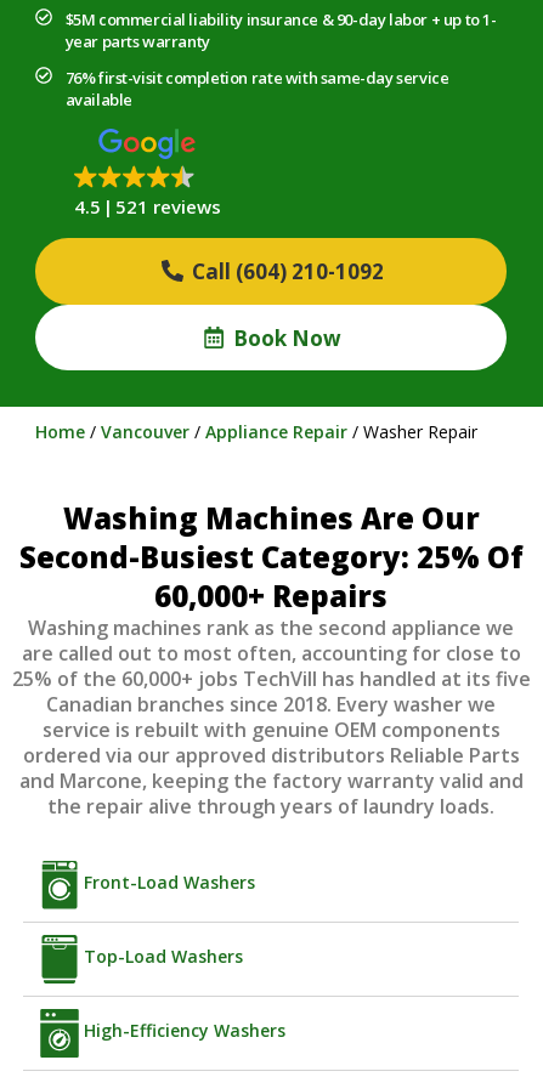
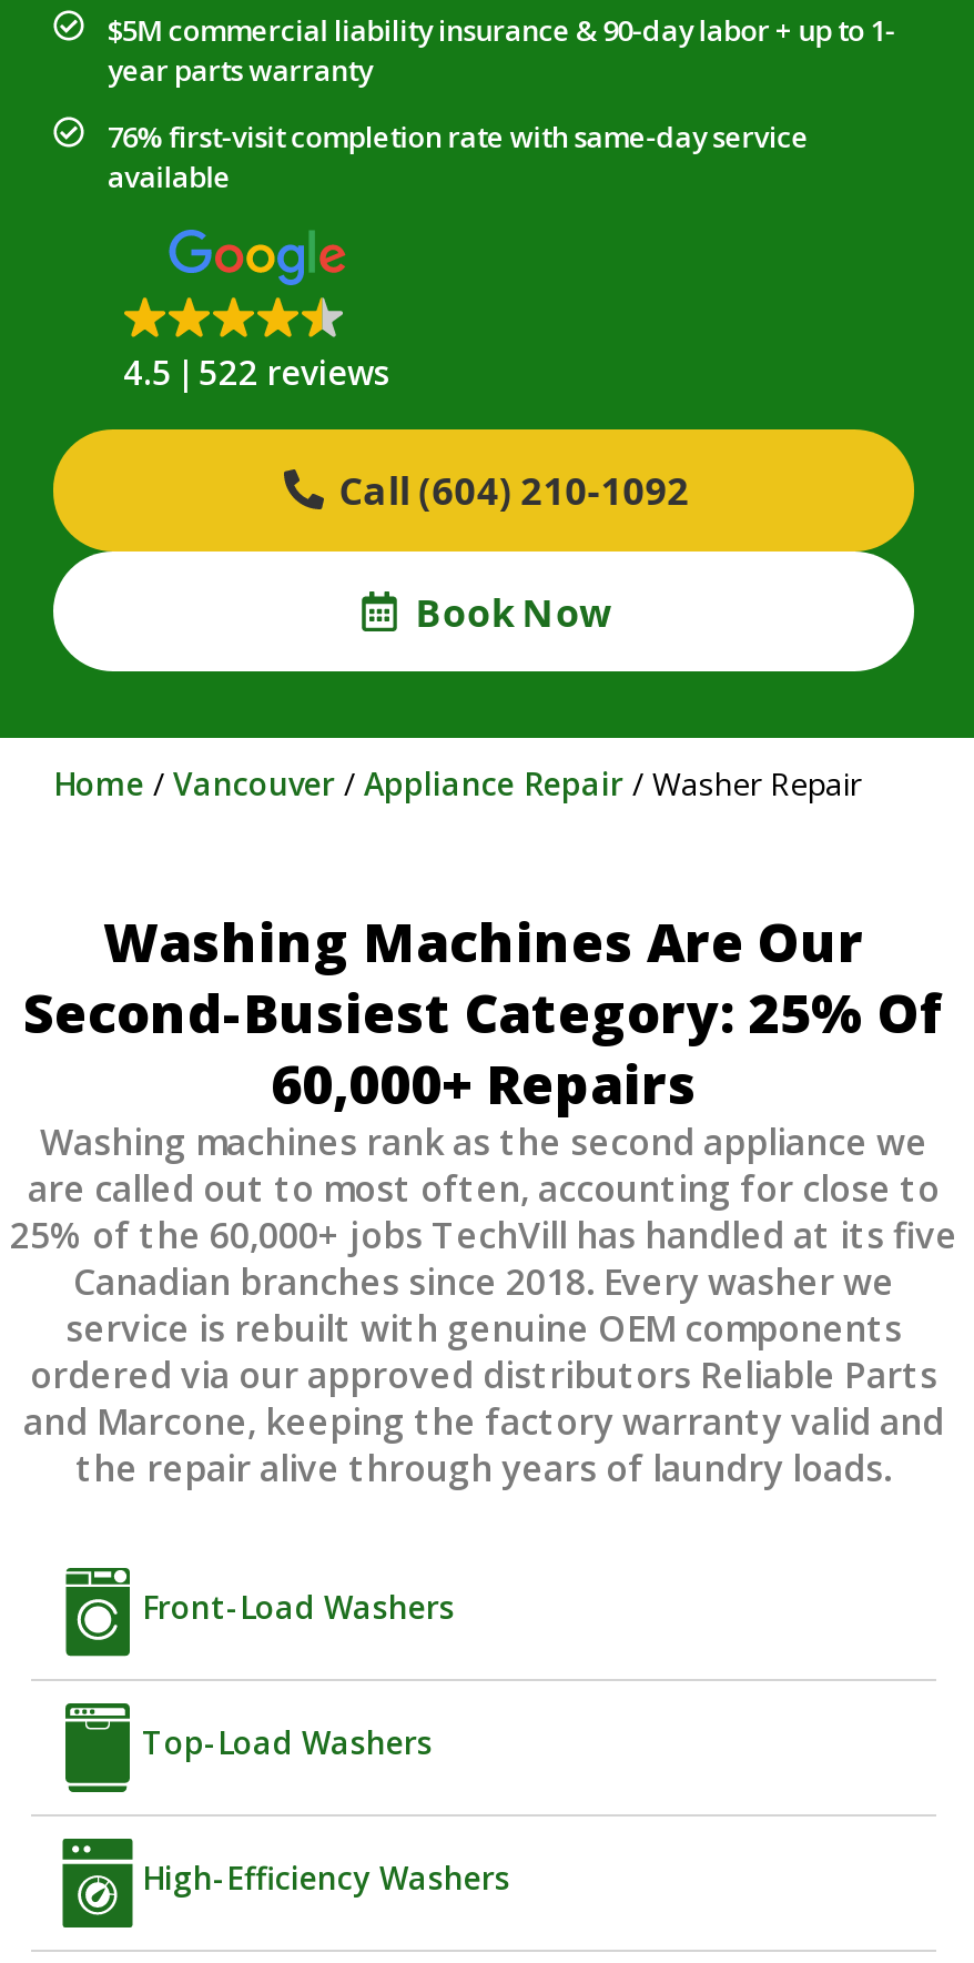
[73,194,220,218] 4.5 521 reviews -> [123,349,392,394] 4.5 522 reviews

